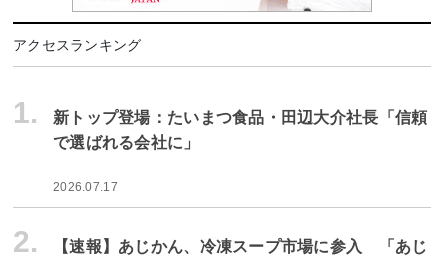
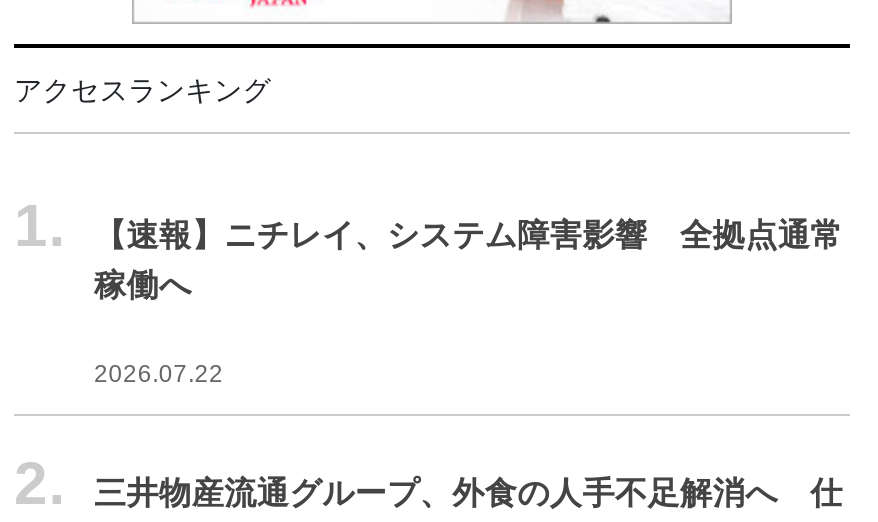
[53,109,427,126] 新トップ登場：たいまつ食品・田辺大介社長「信頼 -> [94,218,843,252] 【速報】ニチレイ、システム障害影響 全拠点通常
[53,134,199,151] で選ばれる会社に」 -> [94,268,192,302] 稼働へ
[53,180,118,194] 2026.07.17 -> [94,360,224,388] 2026.07.22
[53,238,427,255] 【速報】あじかん、冷凍スープ市場に参入 「あじ -> [94,476,843,510] 三井物産流通グループ、外食の人手不足解消へ 仕

